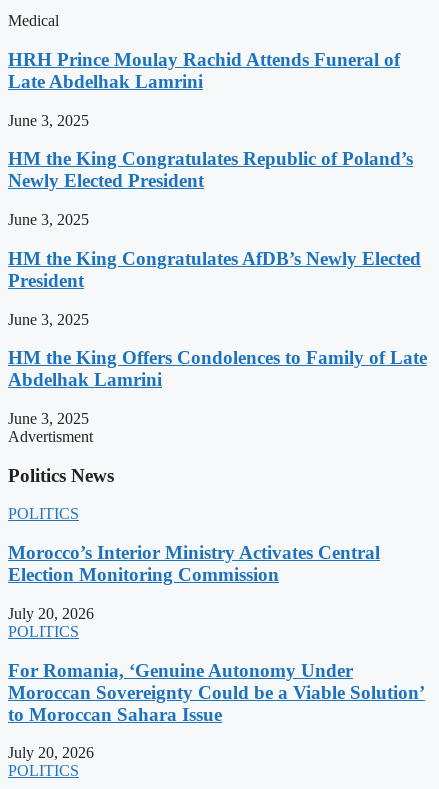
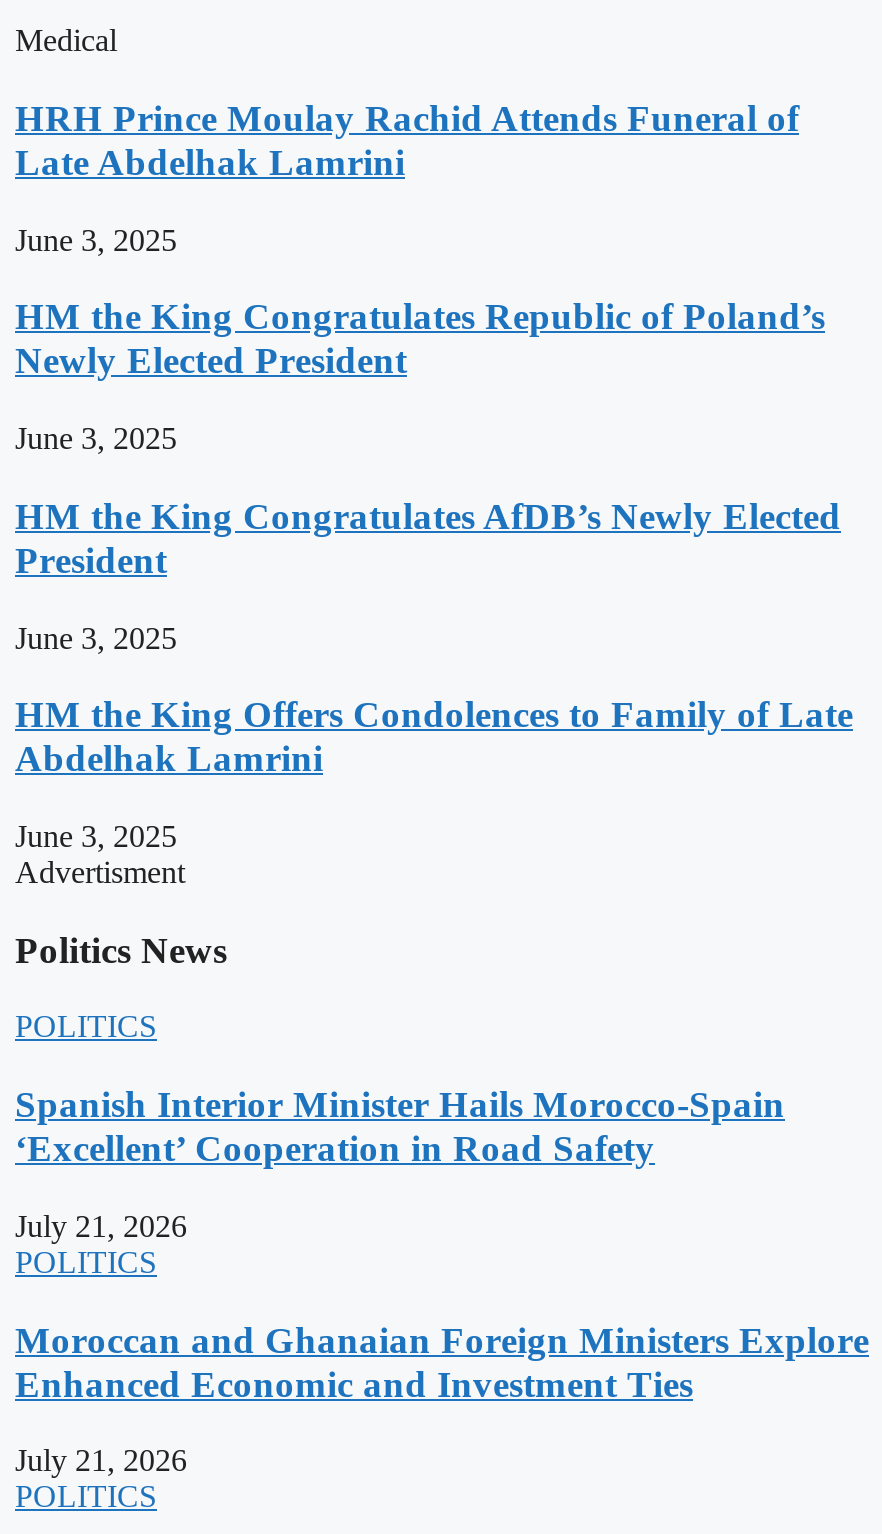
[8,542,380,585] Morocco’s Interior Ministry Activates Central | Election Monitoring Commission -> [15,1083,785,1169] Spanish Interior Minister Hails Morocco-Spain | ‘Excellent’ Cooperation in Road Safety
[8,605,94,622] July 20, 2026 -> [15,1209,187,1243] July 21, 2026
[8,659,425,724] For Romania, ‘Genuine Autonomy Under | Moroccan Sovereignty Could be a Viable Solution’ | to Moroccan Sahara Issue -> [15,1318,869,1404] Moroccan and Ghanaian Foreign Ministers Explore | Enhanced Economic and Investment Ties
[8,744,94,761] July 20, 2026 -> [15,1443,187,1477] July 21, 2026

